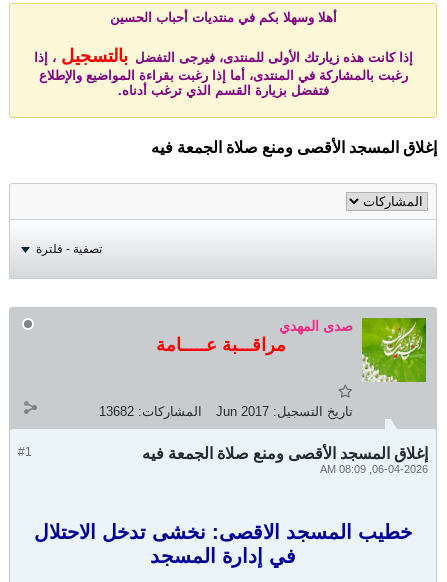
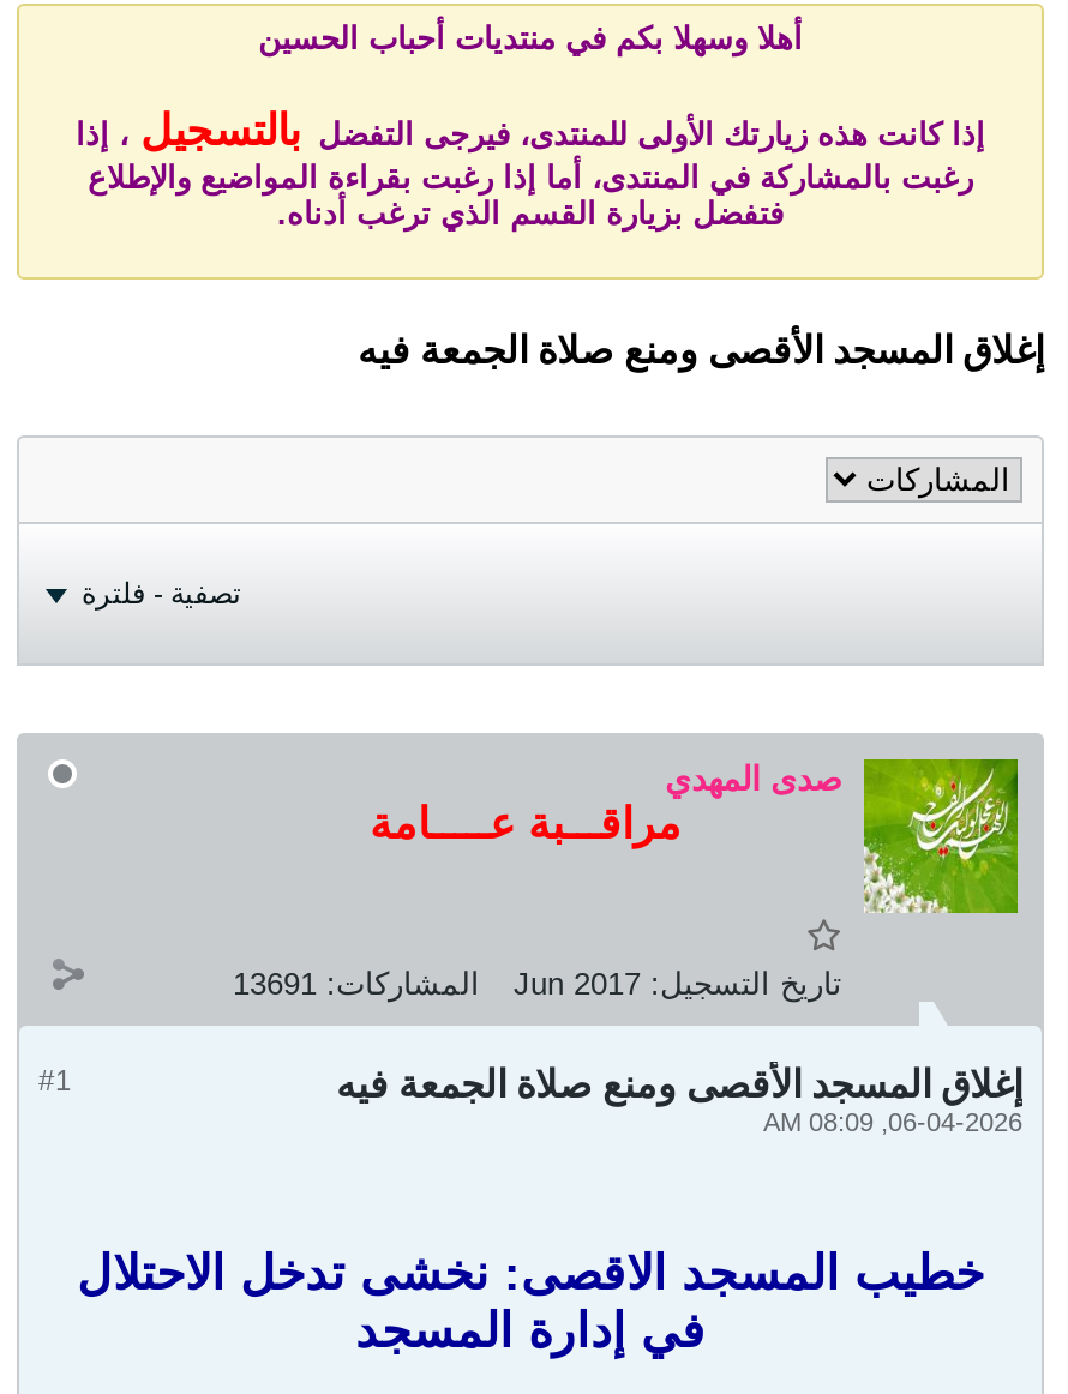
[99,404,353,419] تاريخ التسجيل: Jun 2017 المشاركات: 13682 -> [233,966,842,1002] تاريخ التسجيل: Jun 2017 المشاركات: 13691

